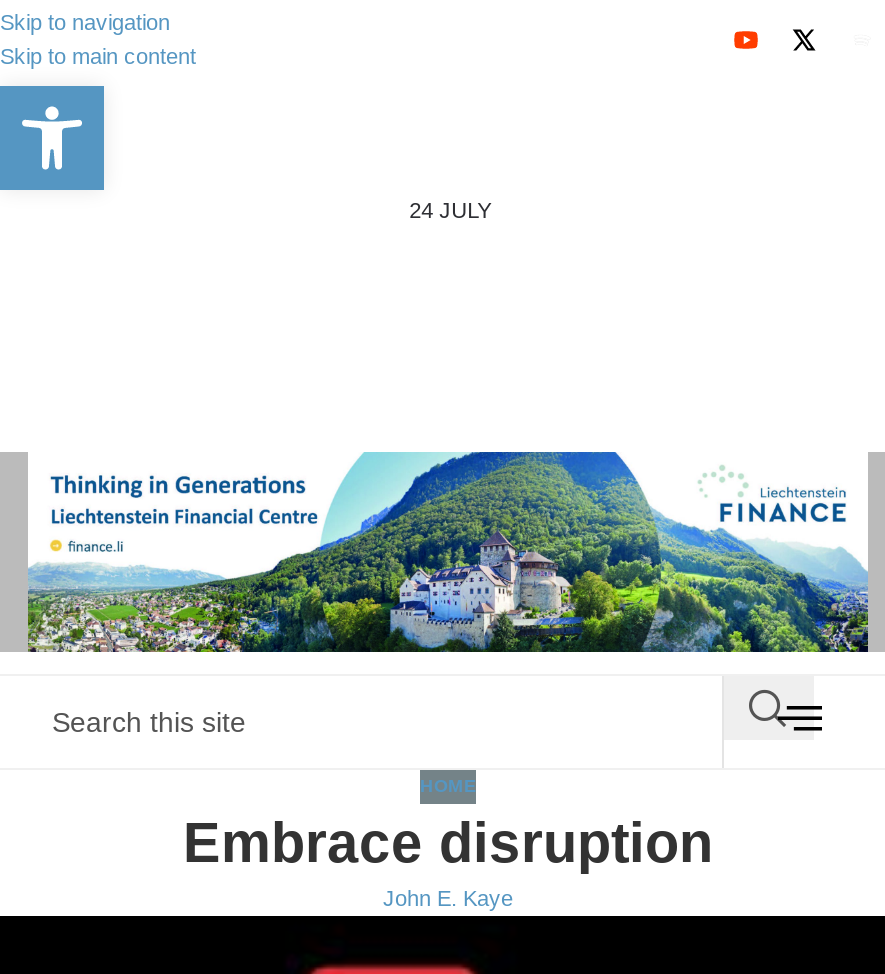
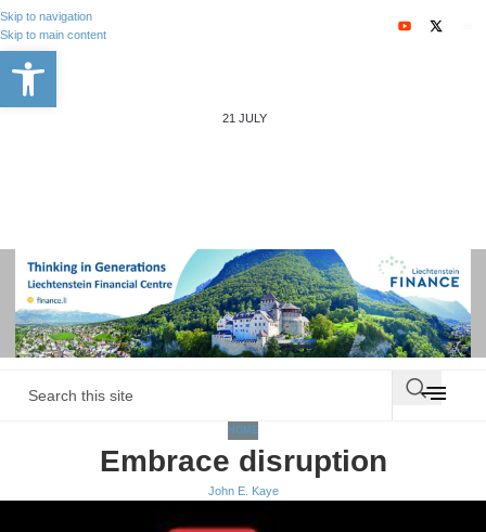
[409,198,491,222] 24 JULY -> [222,111,266,124] 21 JULY

